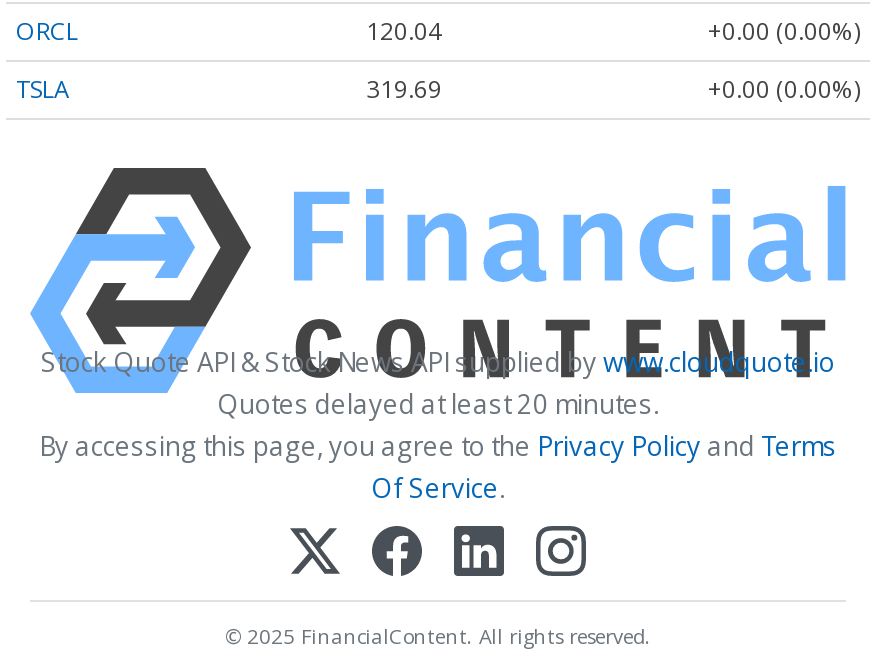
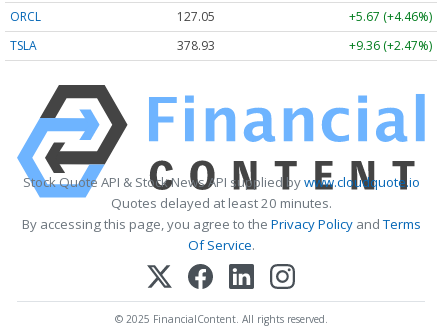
[366,15,442,49] 120.04 -> [177,8,215,25] 127.05
[708,15,860,49] +0.00 (0.00%) -> [349,8,432,25] +5.67 (+4.46%)
[366,73,442,107] 319.69 -> [177,37,215,54] 378.93
[708,73,860,107] +0.00 (0.00%) -> [349,37,432,54] +9.36 (+2.47%)

